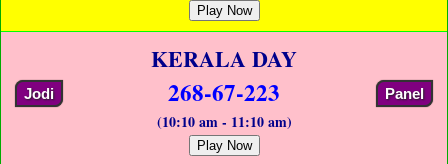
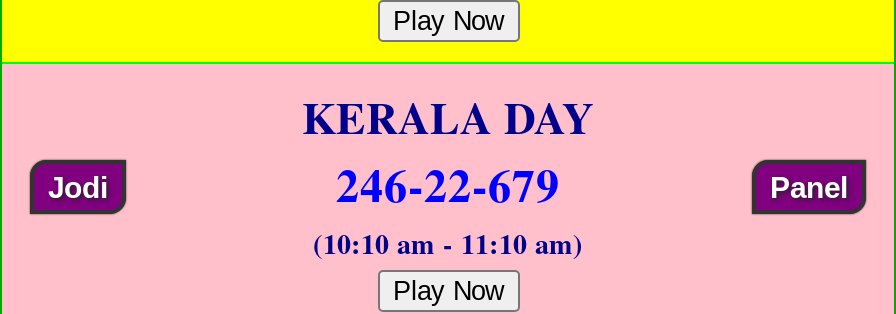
[168,75,280,109] 268-67-223 -> [336,150,560,218] 246-22-679

